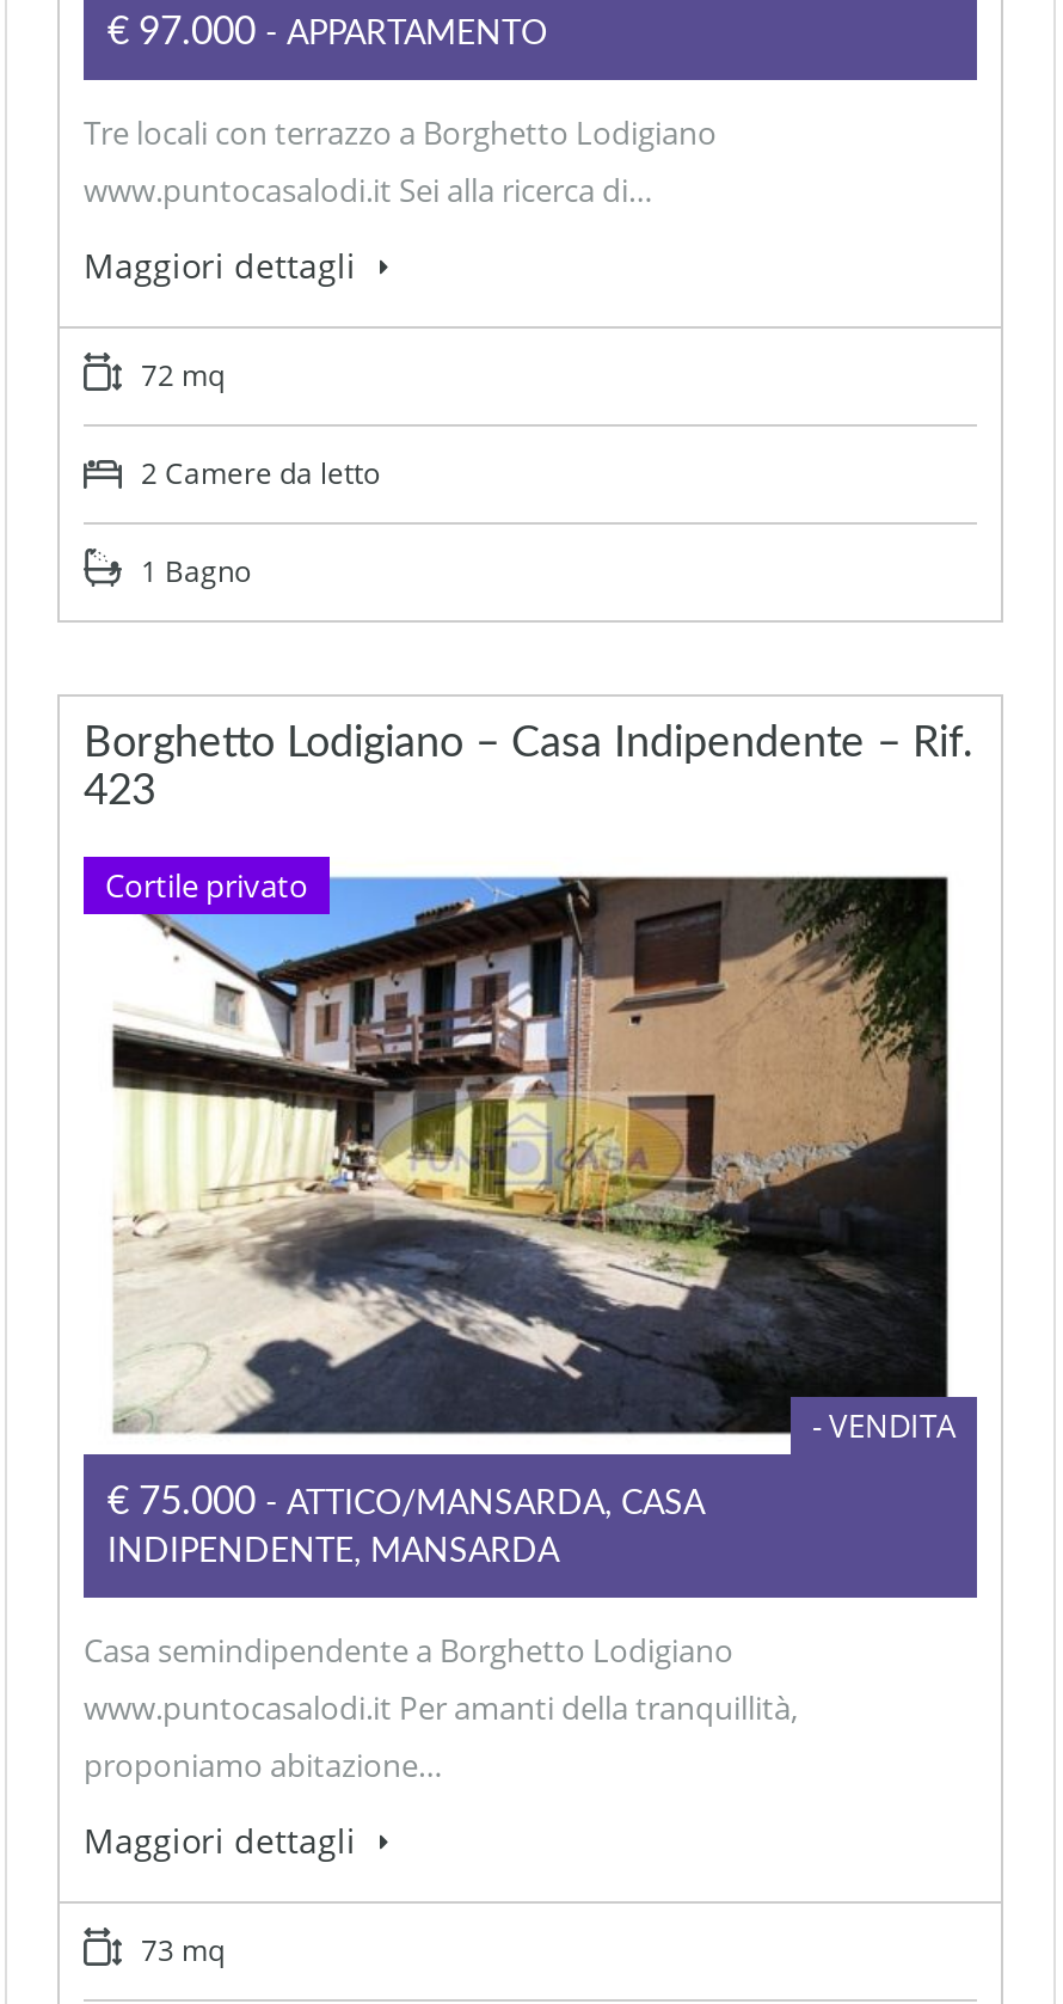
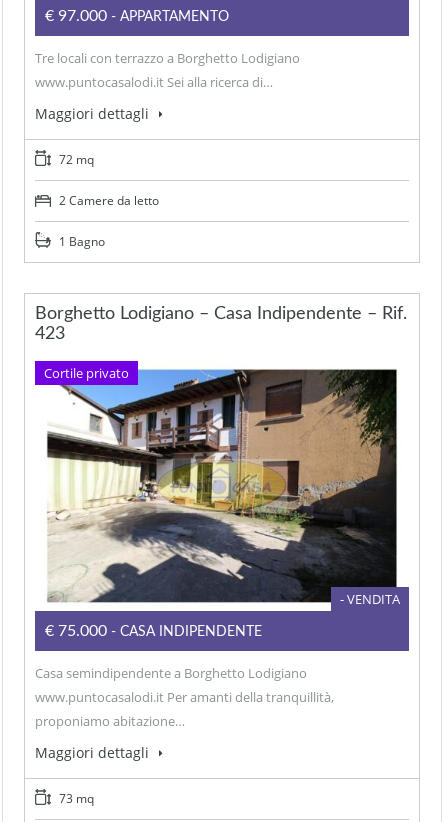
[107,1483,705,1569] €75.000 - ATTICO/MANSARDA, CASA | INDIPENDENTE, MANSARDA -> [58,623,262,639] €75.000 - CASA INDIPENDENTE

